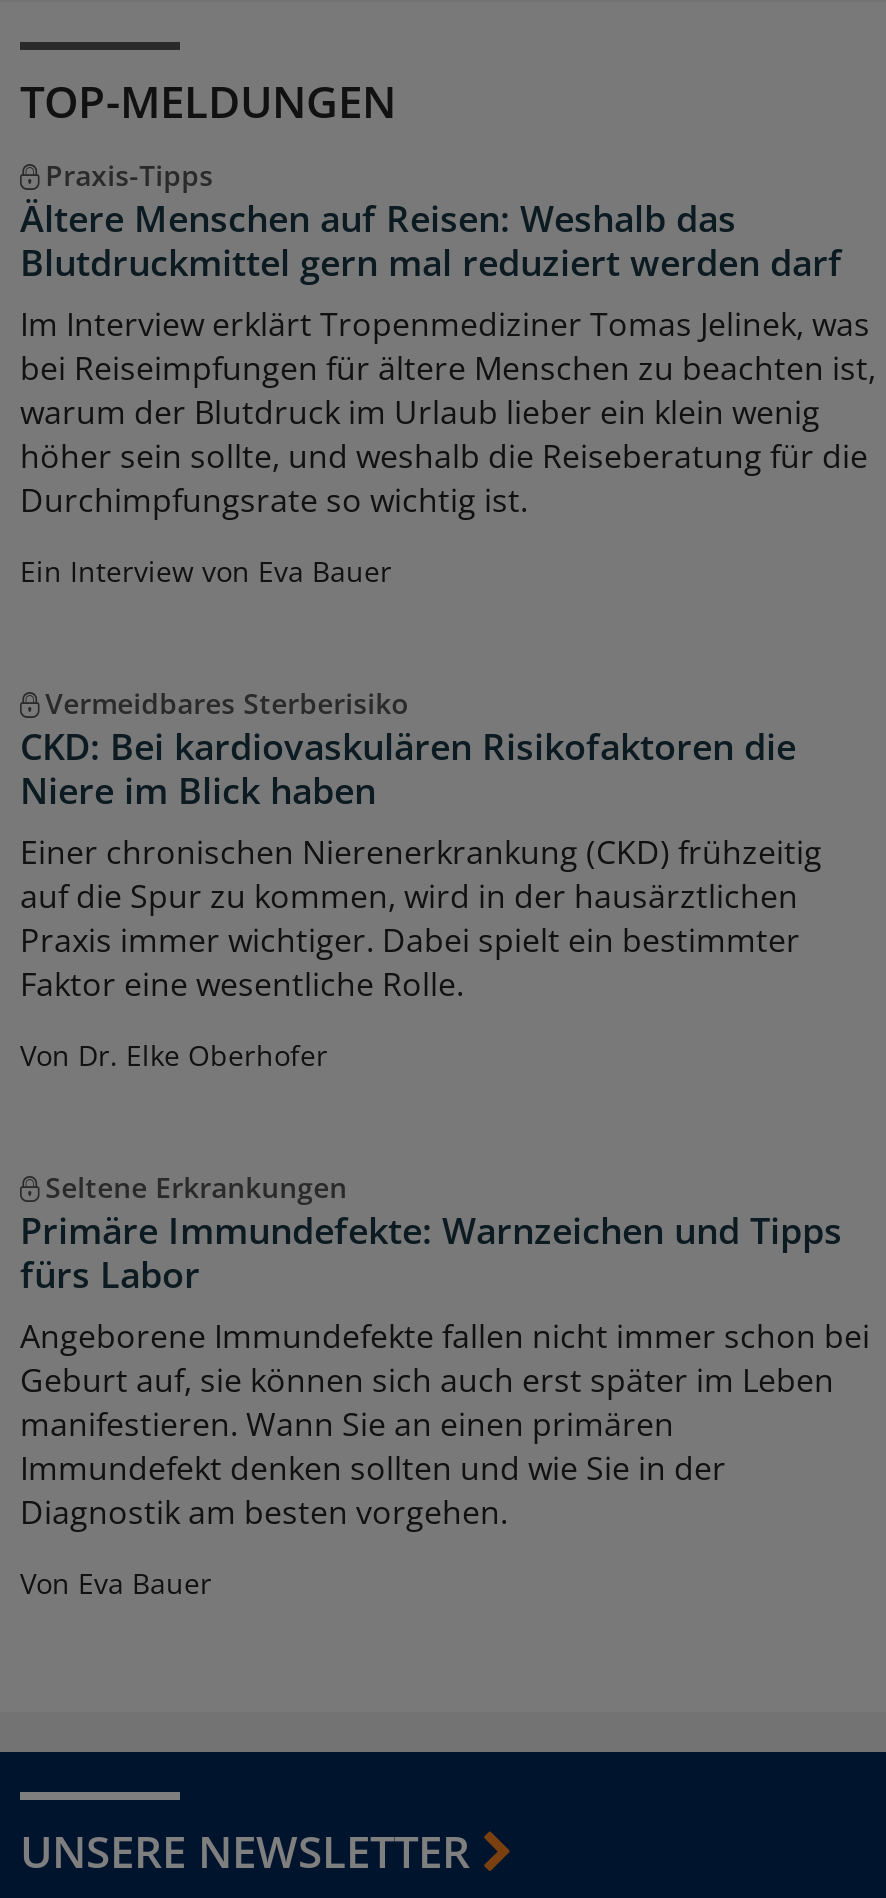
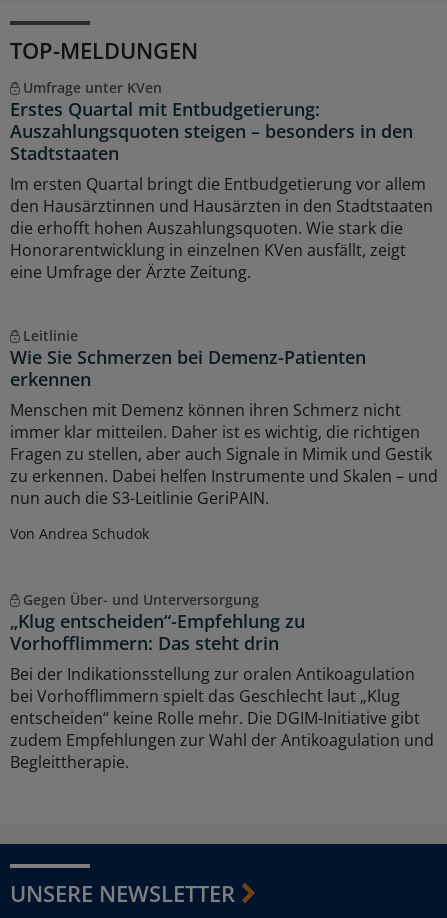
[20,156,876,1602] Praxis-Tipps | Ältere Menschen auf Reisen: Weshalb das | Blutdruckmittel gern mal reduziert werden darf | Im Interview erklärt Tropenmediziner Tomas Jelinek, was | bei Reiseimpfungen für ältere Menschen zu beachten ist, | warum der Blutdruck im Urlaub lieber ein klein wenig | höher sein sollte, und weshalb die Reiseberatung für die | Durchimpfungsrate so wichtig ist. | Ein Interview von Eva Bauer | Vermeidbares Sterberisiko | CKD: Bei kardiovaskulären Risikofaktoren die | Niere im Blick haben | Einer chronischen Nierenerkrankung (CKD) frühzeitig | auf die Spur zu kommen, wird in der hausärztlichen | Praxis immer wichtiger. Dabei spielt ein bestimmter | Faktor eine wesentliche Rolle. | Von Dr. Elke Oberhofer | Seltene Erkrankungen | Primäre Immundefekte: Warnzeichen und Tipps | fürs Labor | Angeborene Immundefekte fallen nicht immer schon bei | Geburt auf, sie können sich auch erst später im Leben | manifestieren. Wann Sie an einen primären | Immundefekt denken sollten und wie Sie in der | Diagnostik am besten vorgehen. | Von Eva Bauer -> [10,78,438,773] Umfrage unter KVen | Erstes Quartal mit Entbudgetierung: | Auszahlungsquoten steigen – besonders in den | Stadtstaaten | Im ersten Quartal bringt die Entbudgetierung vor allem | den Hausärztinnen und Hausärzten in den Stadtstaaten | die erhofft hohen Auszahlungsquoten. Wie stark die | Honorarentwicklung in einzelnen KVen ausfällt, zeigt | eine Umfrage der Ärzte Zeitung. | Leitlinie | Wie Sie Schmerzen bei Demenz-Patienten | erkennen | Menschen mit Demenz können ihren Schmerz nicht | immer klar mitteilen. Daher ist es wichtig, die richtigen | Fragen zu stellen, aber auch Signale in Mimik und Gestik | zu erkennen. Dabei helfen Instrumente und Skalen – und | nun auch die S3-Leitlinie GeriPAIN. | Von Andrea Schudok | Gegen Über- und Unterversorgung | „Klug entscheiden“-Empfehlung zu | Vorhofflimmern: Das steht drin | Bei der Indikationsstellung zur oralen Antikoagulation | bei Vorhofflimmern spielt das Geschlecht laut „Klug | entscheiden“ keine Rolle mehr. Die DGIM-Initiative gibt | zudem Empfehlungen zur Wahl der Antikoagulation und | Begleittherapie.

